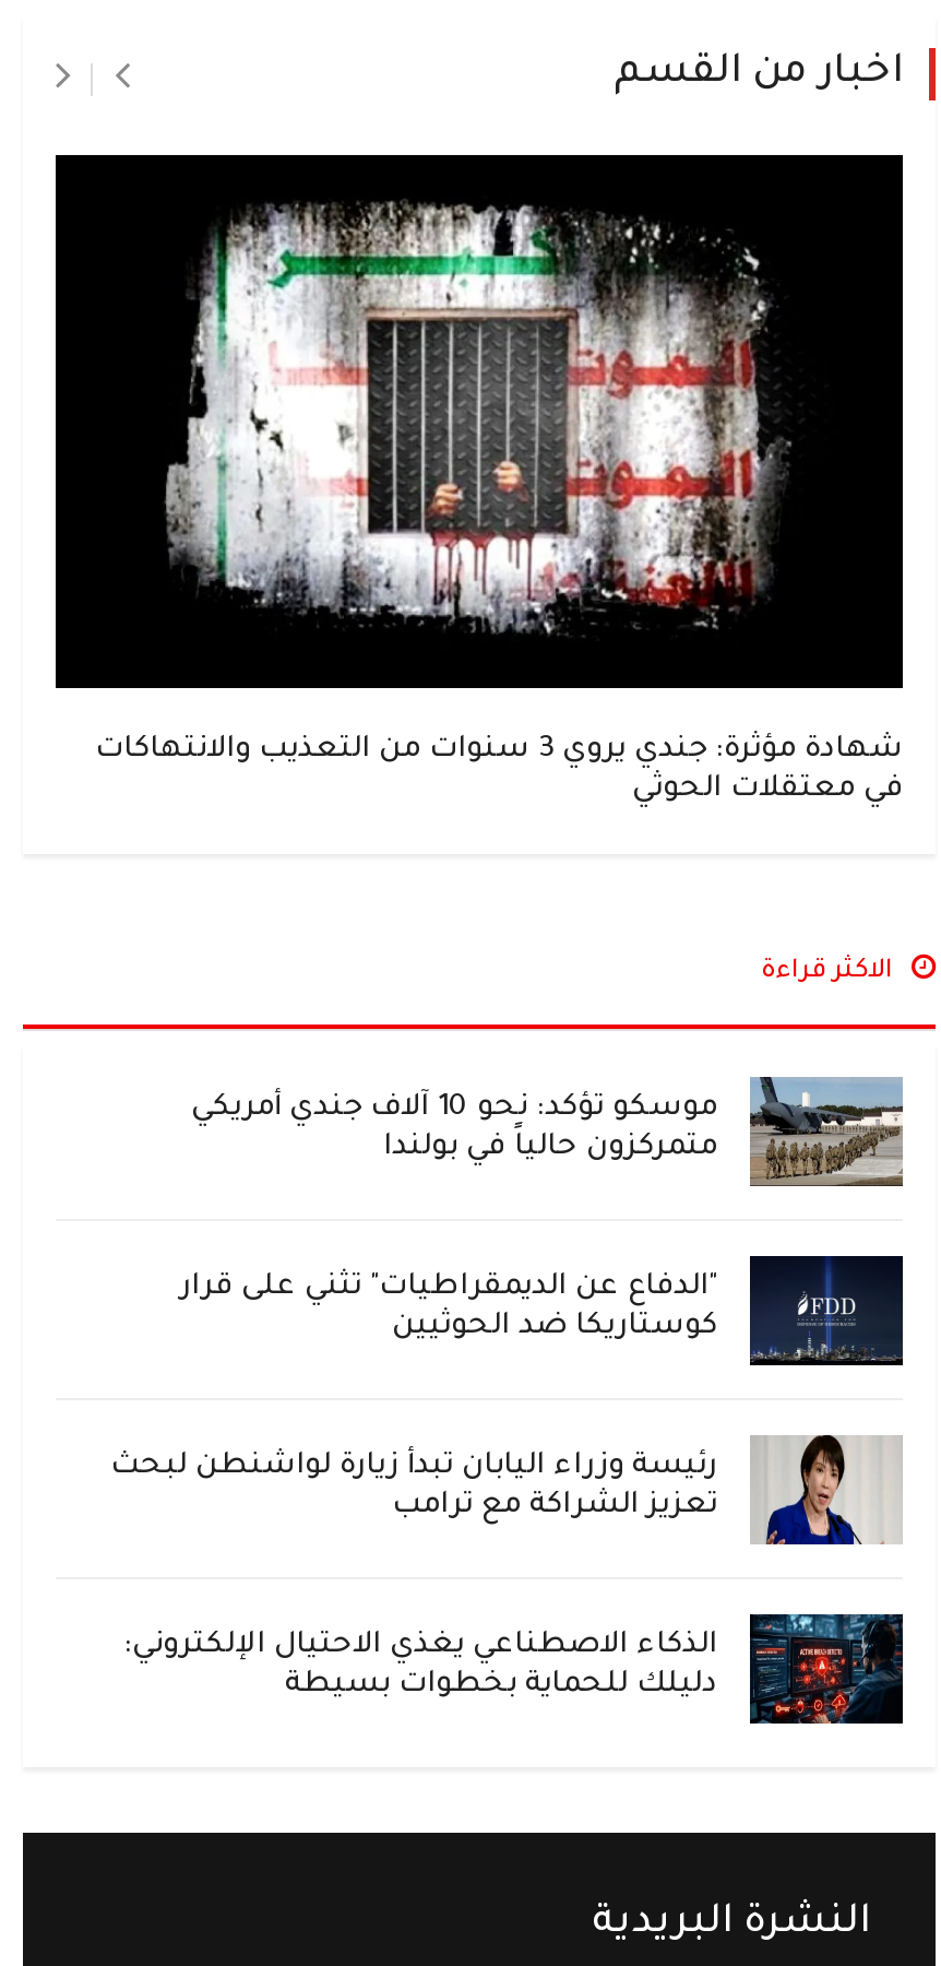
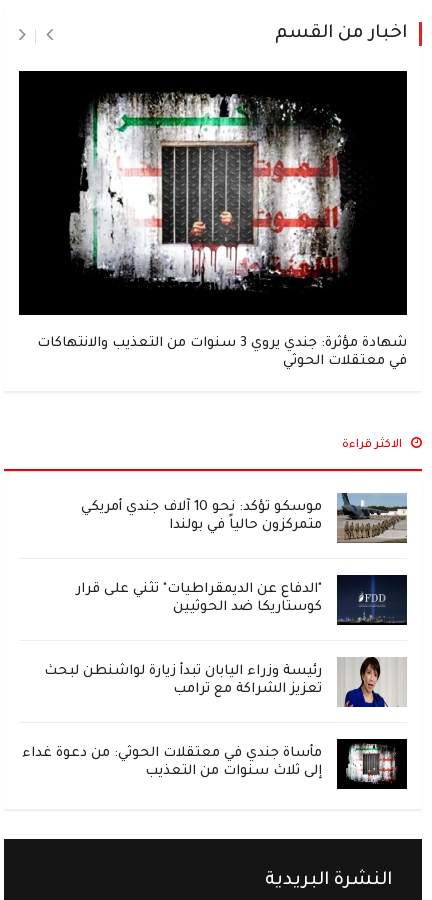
[123,1612,903,1726] [image] | الذكاء الاصطناعي يغذي الاحتيال الإلكتروني: | دليلك للحماية بخطوات بسيطة -> [22,738,407,790] [image] | مأساة جندي في معتقلات الحوثي: من دعوة غداء | إلى ثلاث سنوات من التعذيب

